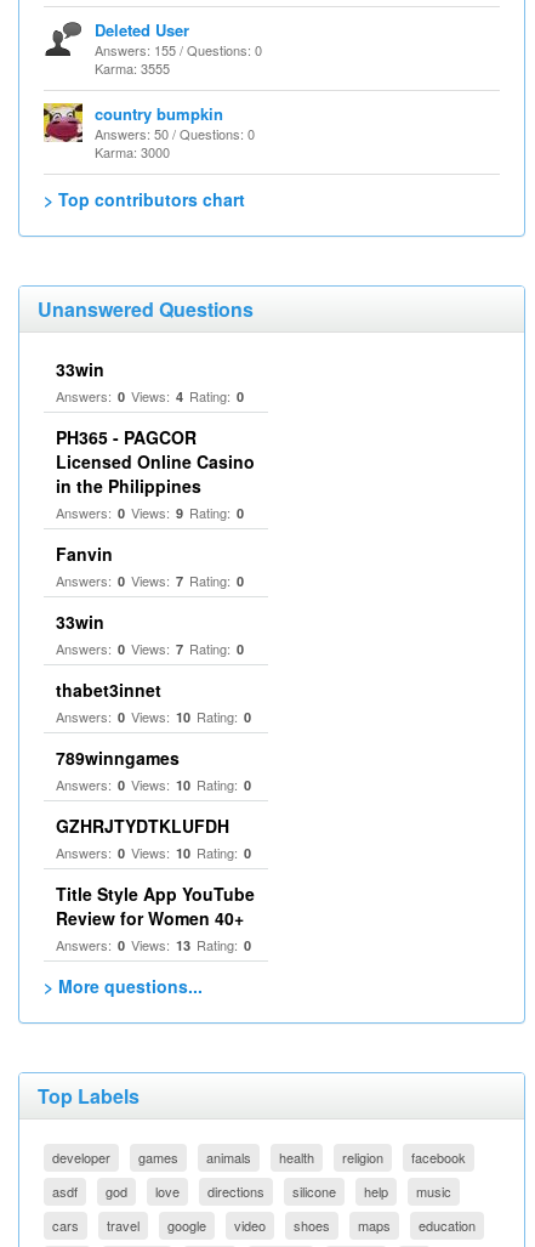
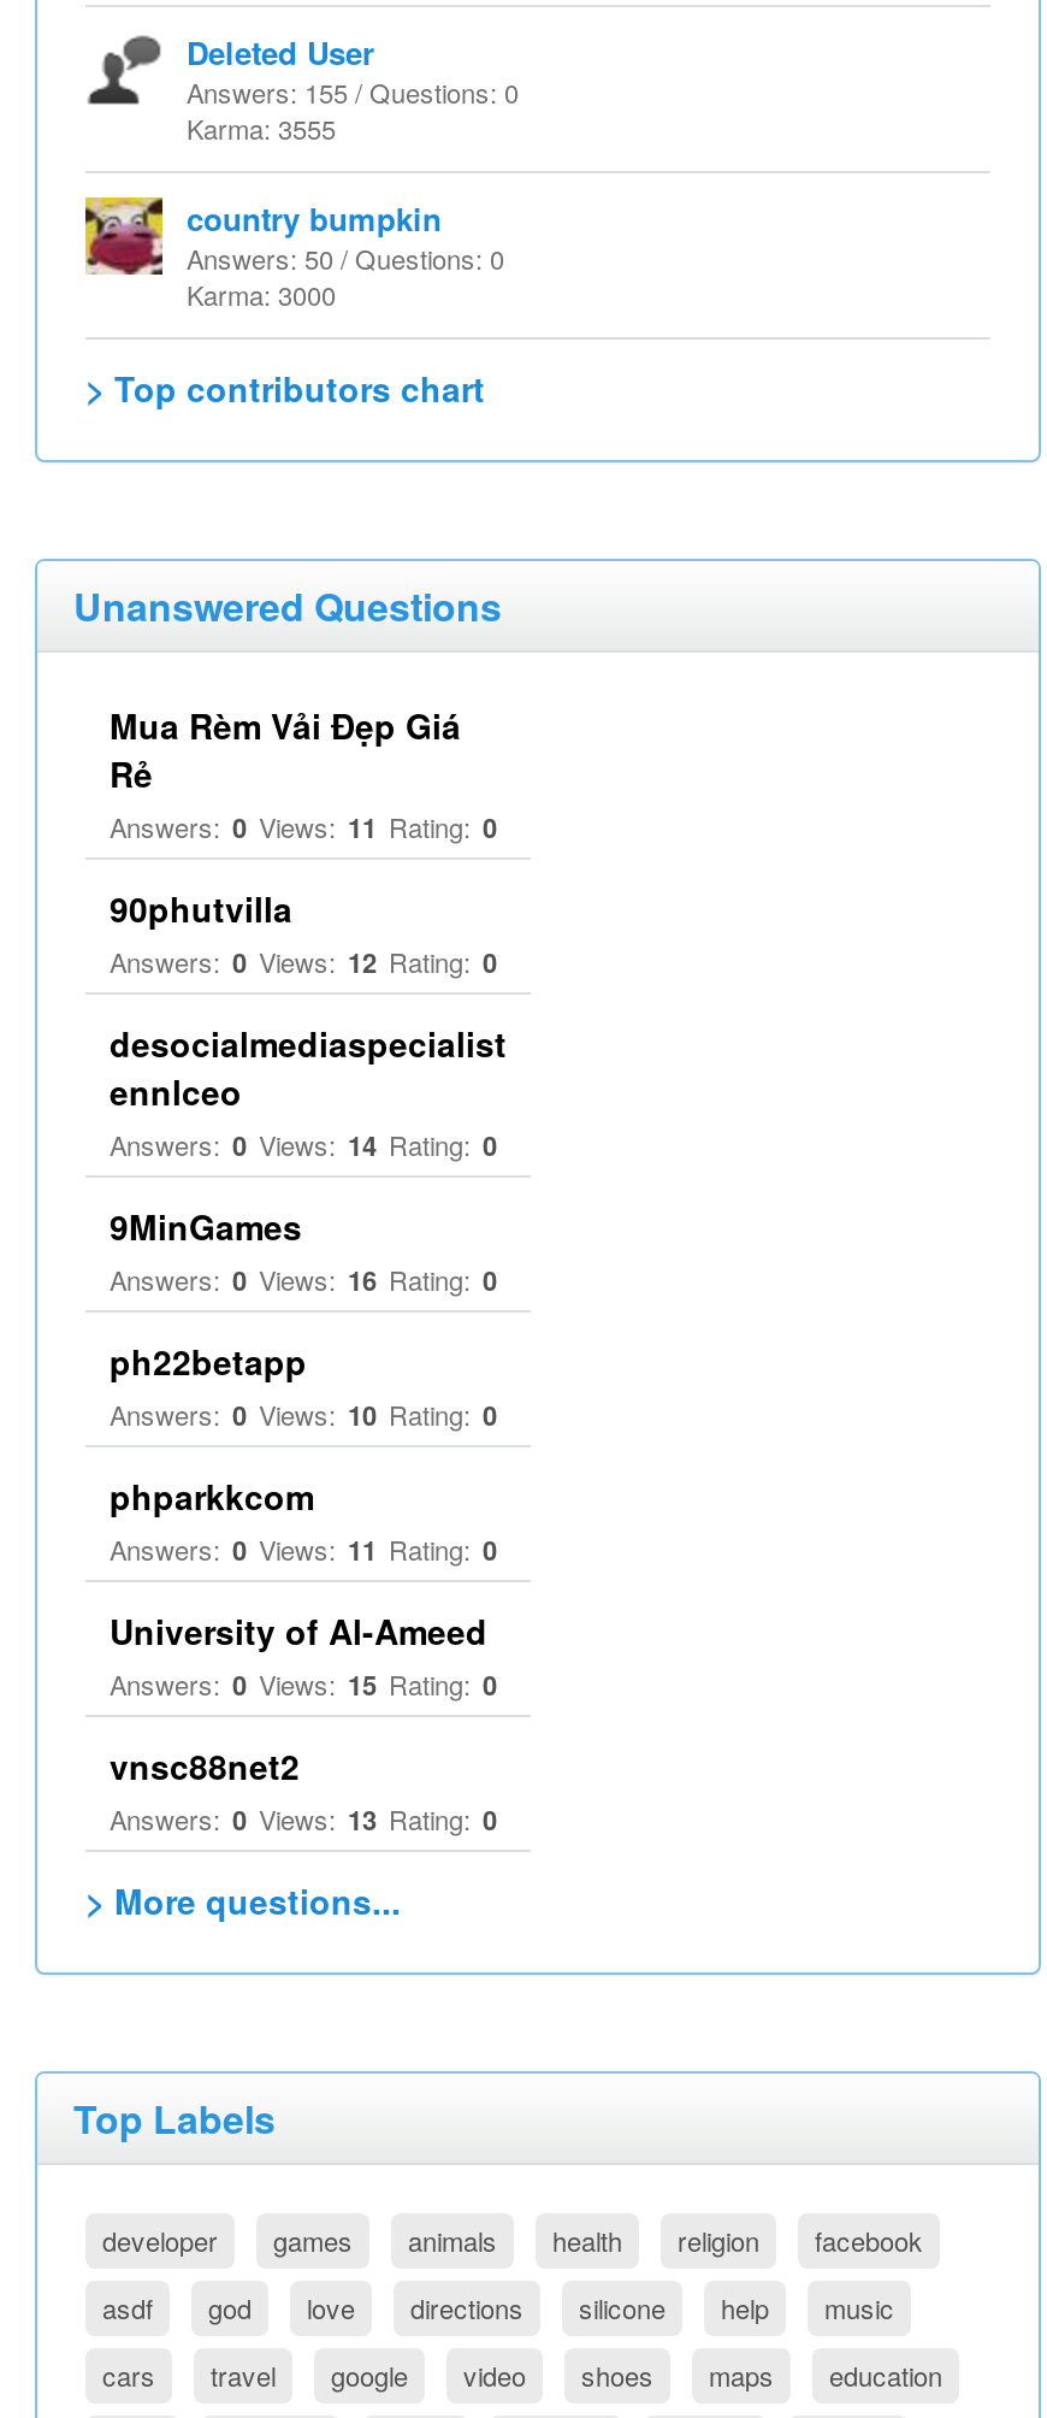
[56,357,244,406] 33win | Answers: 0 Views: 4 Rating: 0 -> [110,701,497,845] Mua Rèm Vải Đẹp Giá | Rẻ | Answers: 0 Views: 11 Rating: 0
[56,425,255,522] PH365 - PAGCOR | Licensed Online Casino | in the Philippines | Answers: 0 Views: 9 Rating: 0 -> [110,884,497,980] 90phutvilla | Answers: 0 Views: 12 Rating: 0
[56,542,244,590] Fanvin | Answers: 0 Views: 7 Rating: 0 -> [110,1019,507,1163] desocialmediaspecialist | ennlceo | Answers: 0 Views: 14 Rating: 0
[56,610,244,658] 33win | Answers: 0 Views: 7 Rating: 0 -> [110,1202,497,1298] 9MinGames | Answers: 0 Views: 16 Rating: 0
[56,678,161,702] thabet3innet -> [110,1337,307,1385] ph22betapp
[56,746,251,794] 789winngames | Answers: 0 Views: 10 Rating: 0 -> [110,1472,497,1568] phparkkcom | Answers: 0 Views: 11 Rating: 0
[56,814,251,862] GZHRJTYDTKLUFDH | Answers: 0 Views: 10 Rating: 0 -> [110,1606,497,1703] University of Al-Ameed | Answers: 0 Views: 15 Rating: 0
[56,882,255,930] Title Style App YouTube | Review for Women 40+ -> [110,1741,300,1789] vnsc88net2

